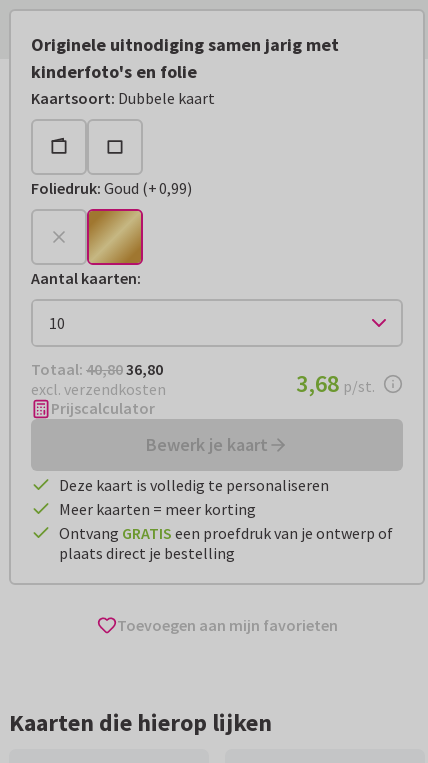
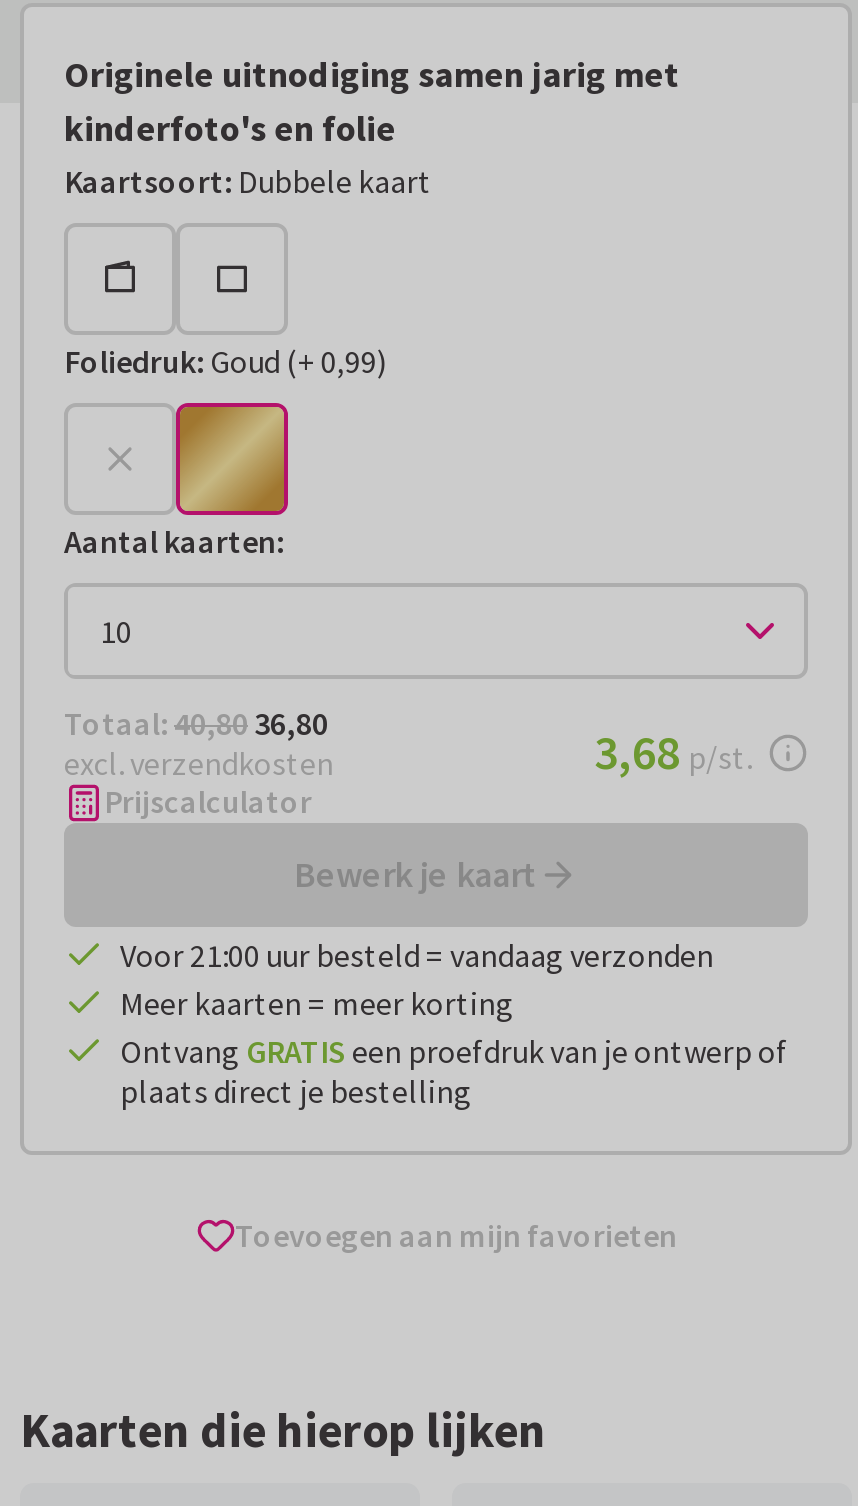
[59,475,329,495] Deze kaart is volledig te personaliseren -> [120,935,714,975] Voor 21:00 uur besteld = vandaag verzonden

